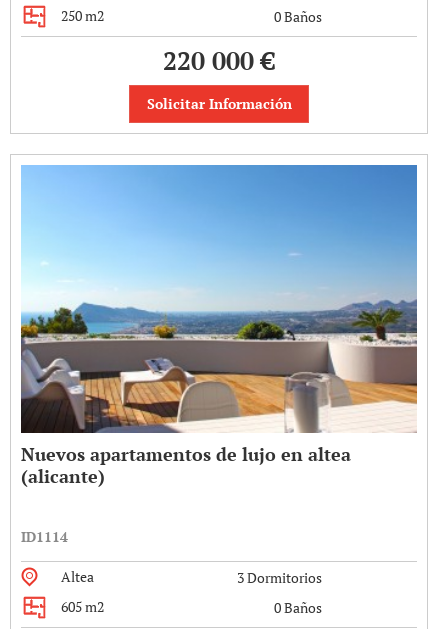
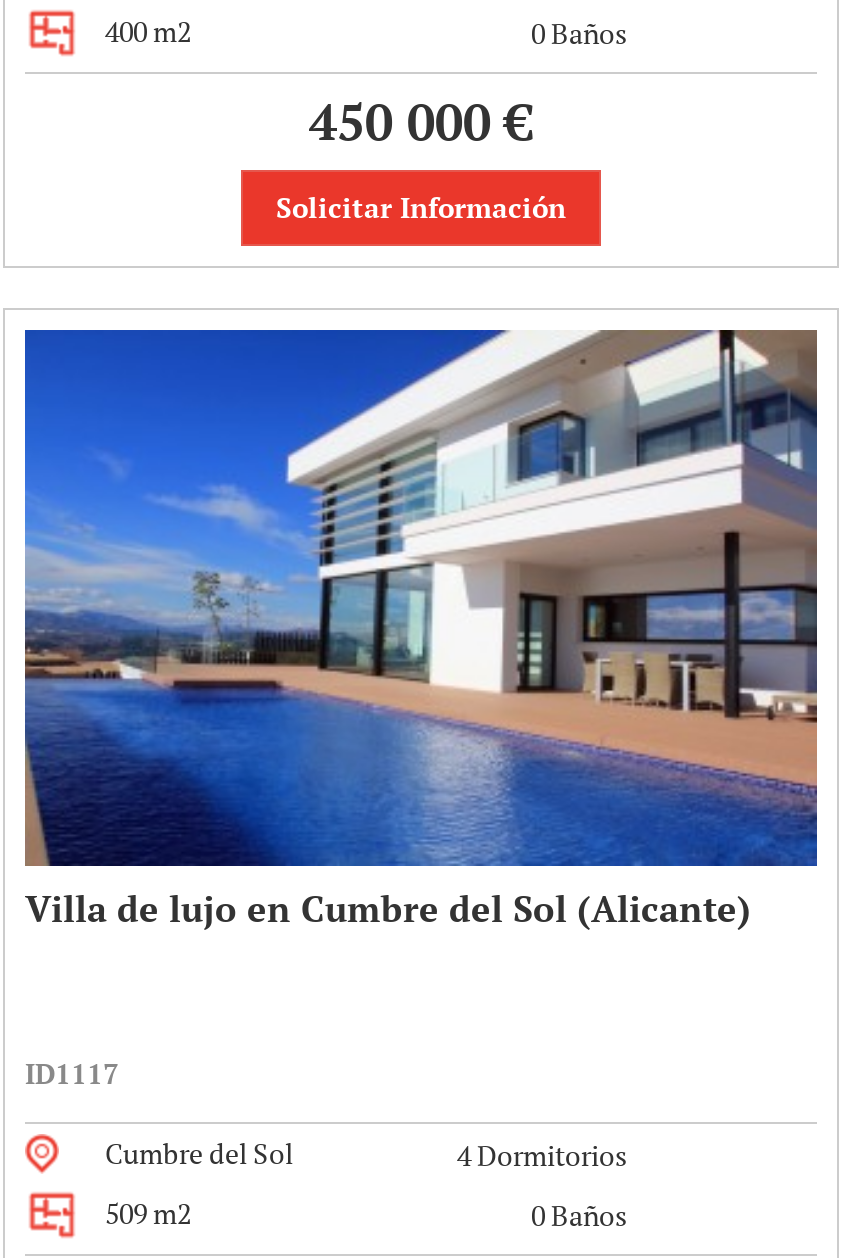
[61,6,104,25] 250 m2 -> [105,11,191,49] 400 m2
[163,44,275,77] 220 000 € -> [309,87,533,153] 450 000 €
[20,164,418,488] [image] | Nuevos apartamentos de lujo en altea | (alicante) -> [23,328,819,932] [image] | Villa de lujo en Cumbre del Sol (Alicante)
[21,527,68,546] ID1114 -> [25,1054,119,1092] ID1117
[61,567,322,587] Altea | 3 Dormitorios -> [105,1134,627,1174] Cumbre del Sol | 4 Dormitorios
[61,597,104,616] 605 m2 -> [105,1194,191,1232] 509 m2

